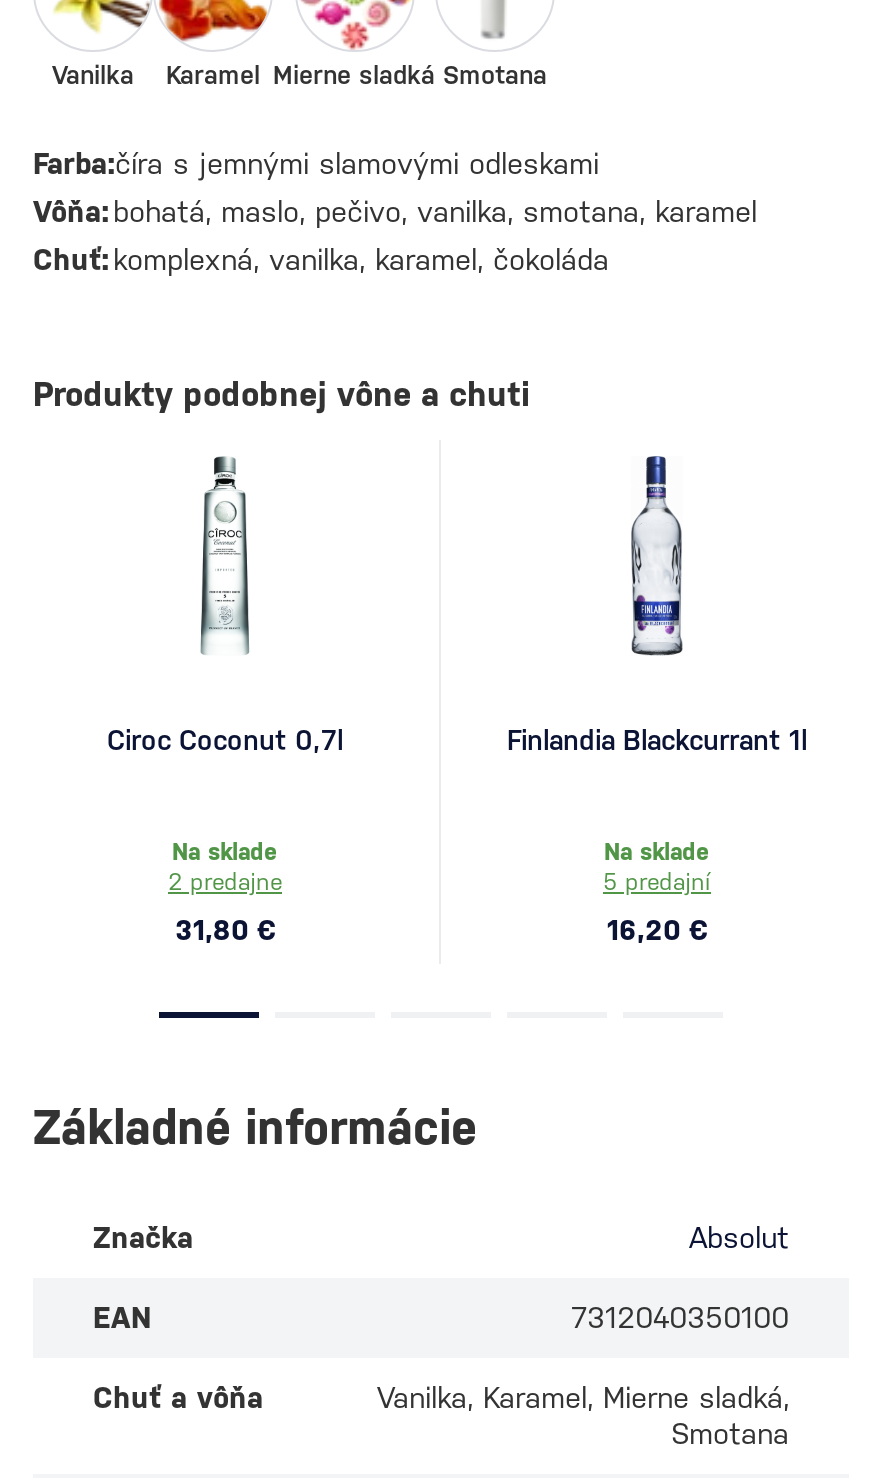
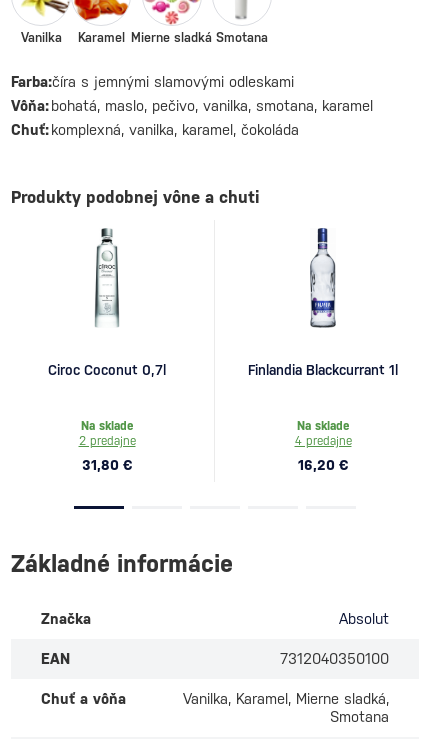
[603,868,711,896] 5 predajní -> [294,434,351,448] 4 predajne

